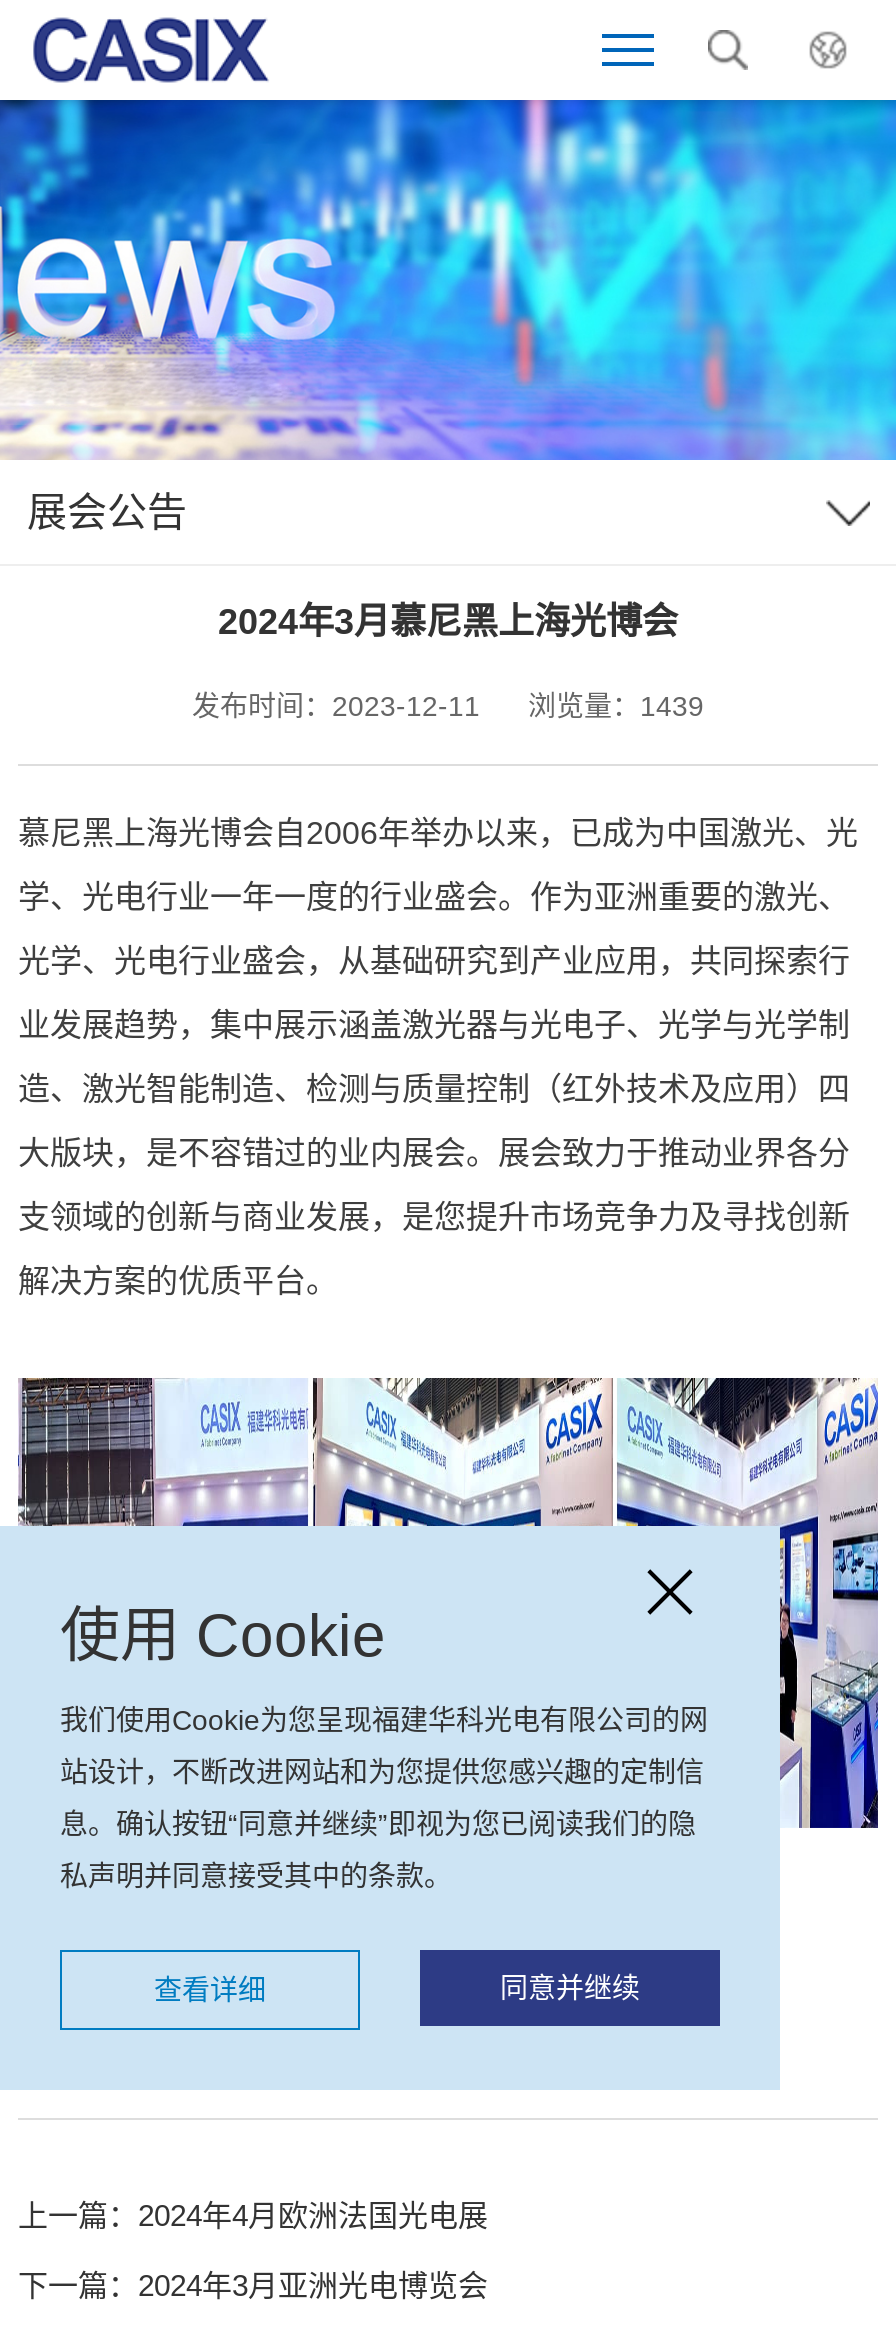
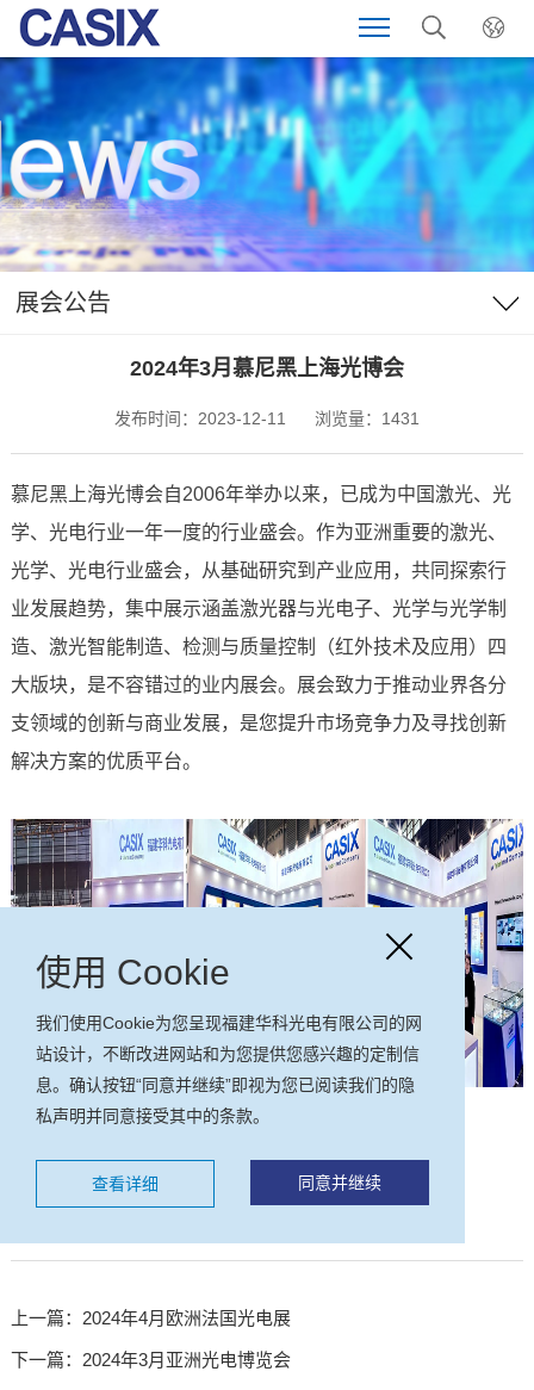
[192,691,704,723] 发布时间：2023-12-11 浏览量：1439 -> [114,409,420,428] 发布时间：2023-12-11 浏览量：1431

